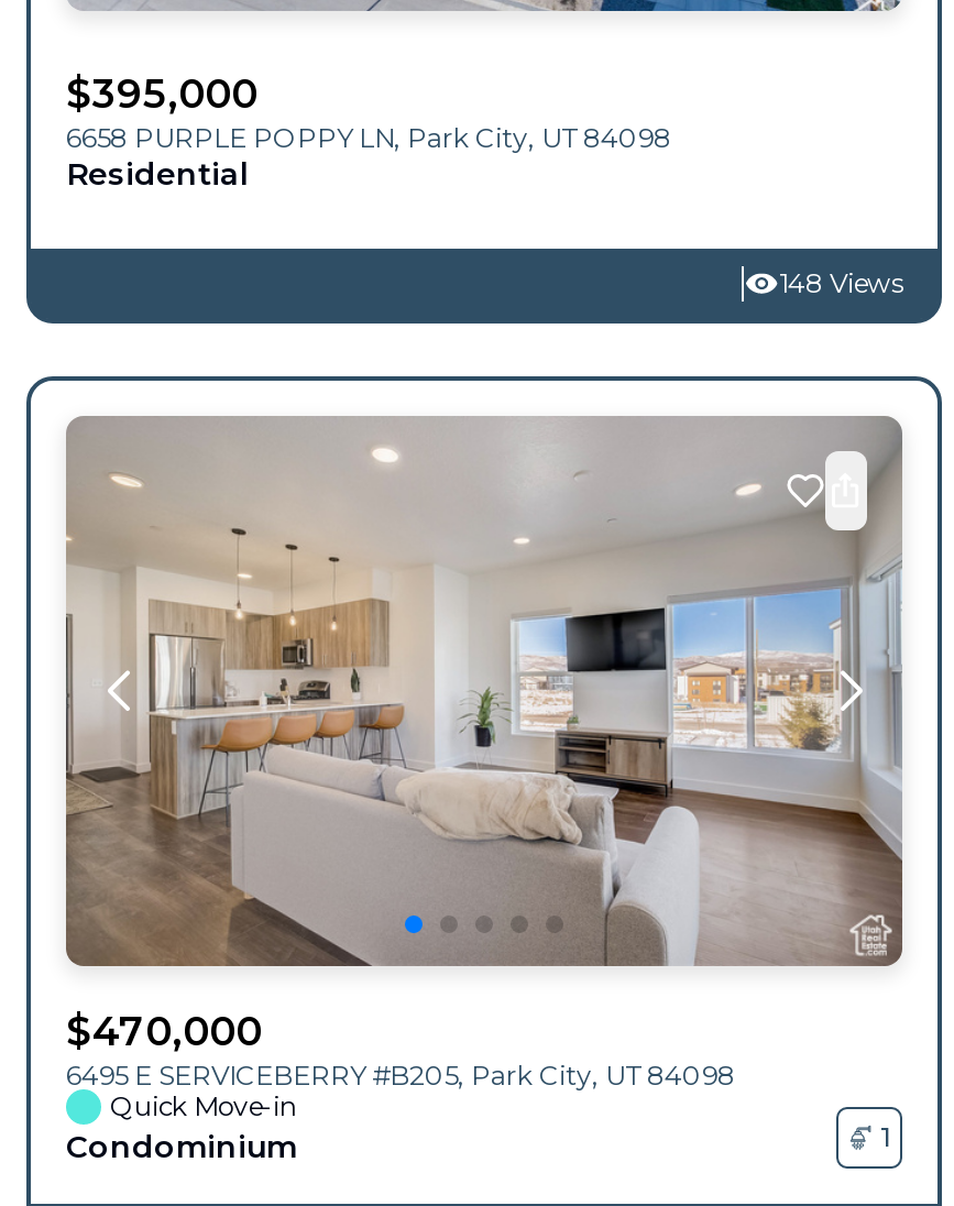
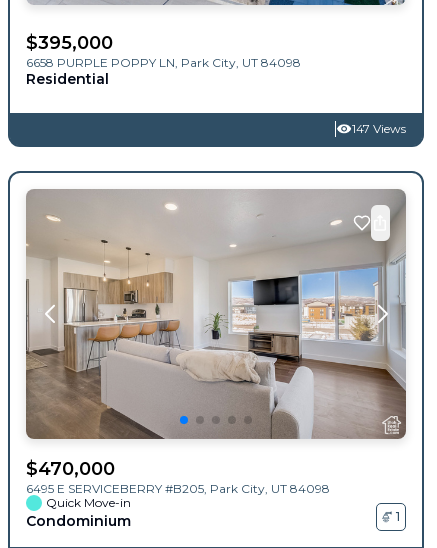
[779,266,902,299] 148 Views -> [352,121,406,136] 147 Views

